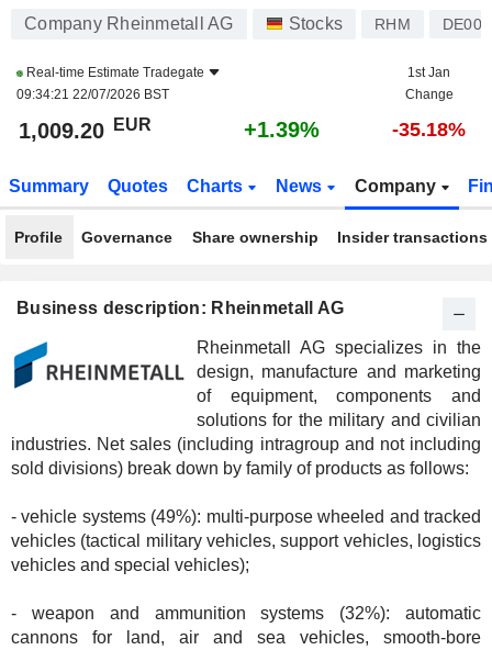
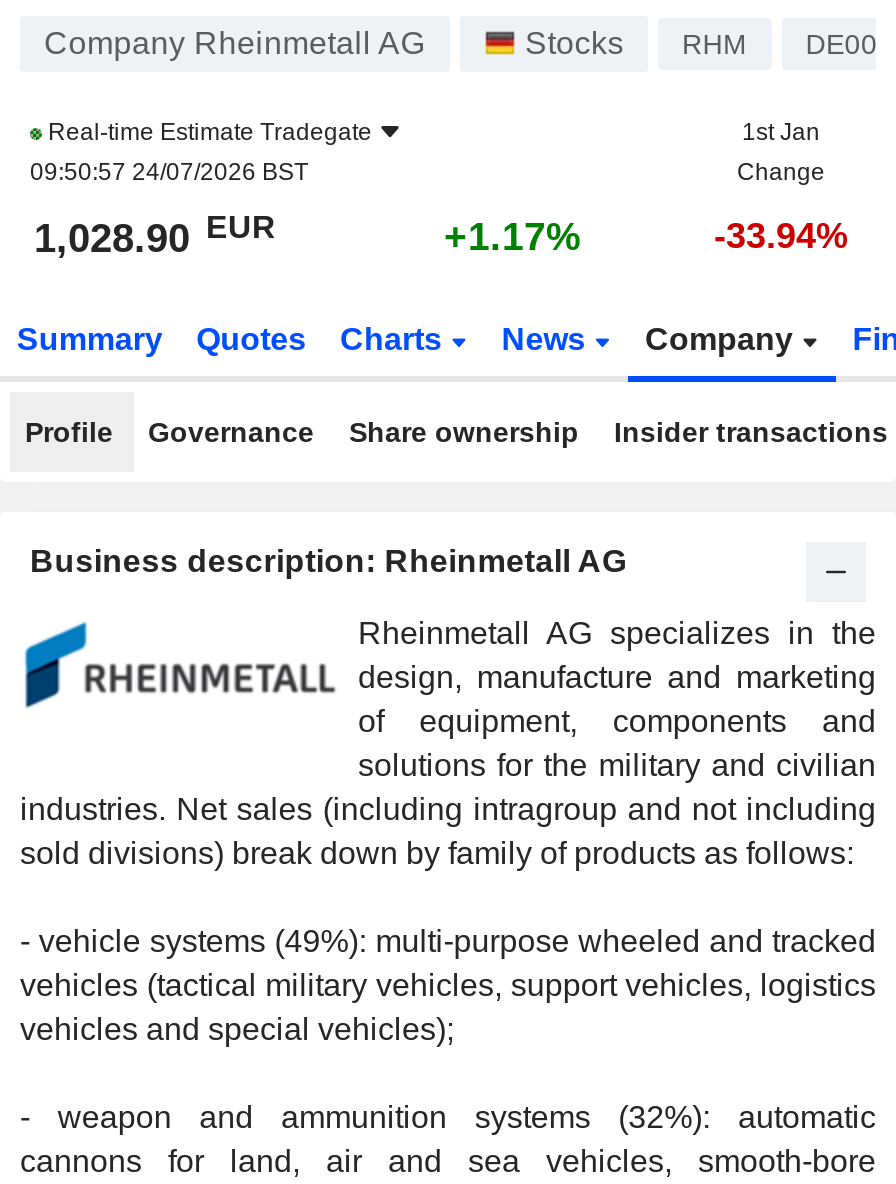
[16,87,169,102] 09:34:21 22/07/2026 BST -> [30,158,308,186] 09:50:57 24/07/2026 BST
[19,115,152,143] 1,009.20 EUR -> [34,209,276,260] 1,028.90 EUR
[244,117,320,142] +1.39% -> [444,214,582,258] +1.17%
[392,119,466,141] -35.18% -> [714,216,848,256] -33.94%

